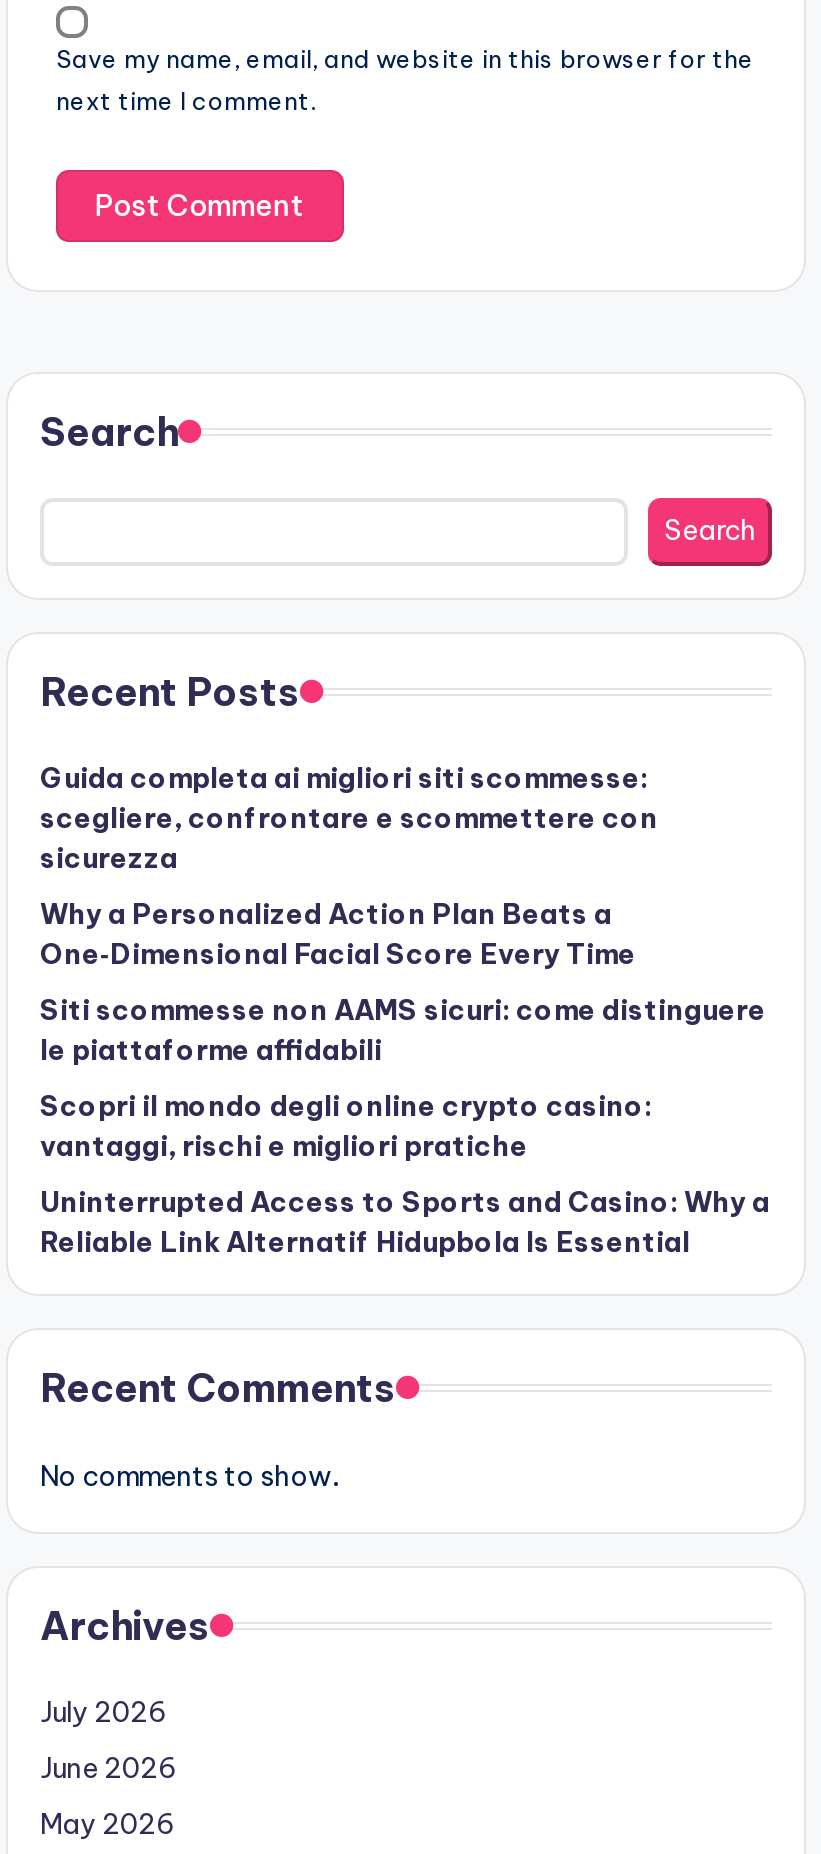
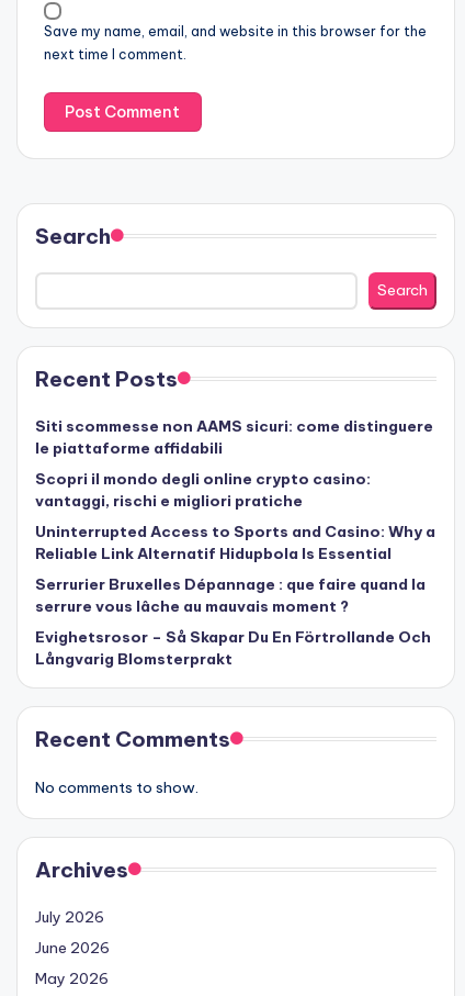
[40,759,658,971] Guida completa ai migliori siti scommesse: | scegliere, confrontare e scommettere con | sicurezza | Why a Personalized Action Plan Beats a | One‑Dimensional Facial Score Every Time -> none
moved [40,991,770,1259] -> [35,416,435,563]: Siti scommesse non AAMS sicuri: come distinguere | le piattaforme affidabili | Scopri il mondo degli online crypto casino: | vantaggi, rischi e migliori pratiche | Uninterrupted Access to Sports and Casino: Why a | Reliable Link Alternatif Hidupbola Is Essential
none -> [35,574,431,668] Serrurier Bruxelles Dépannage : que faire quand la | serrure vous lâche au mauvais moment ? | Evighetsrosor – Så Skapar Du En Förtrollande Och | Långvarig Blomsterprakt

